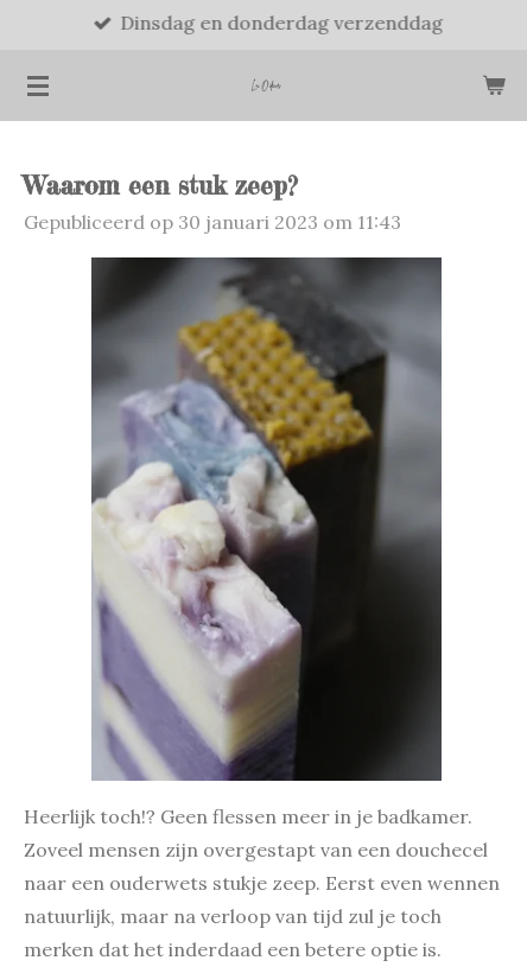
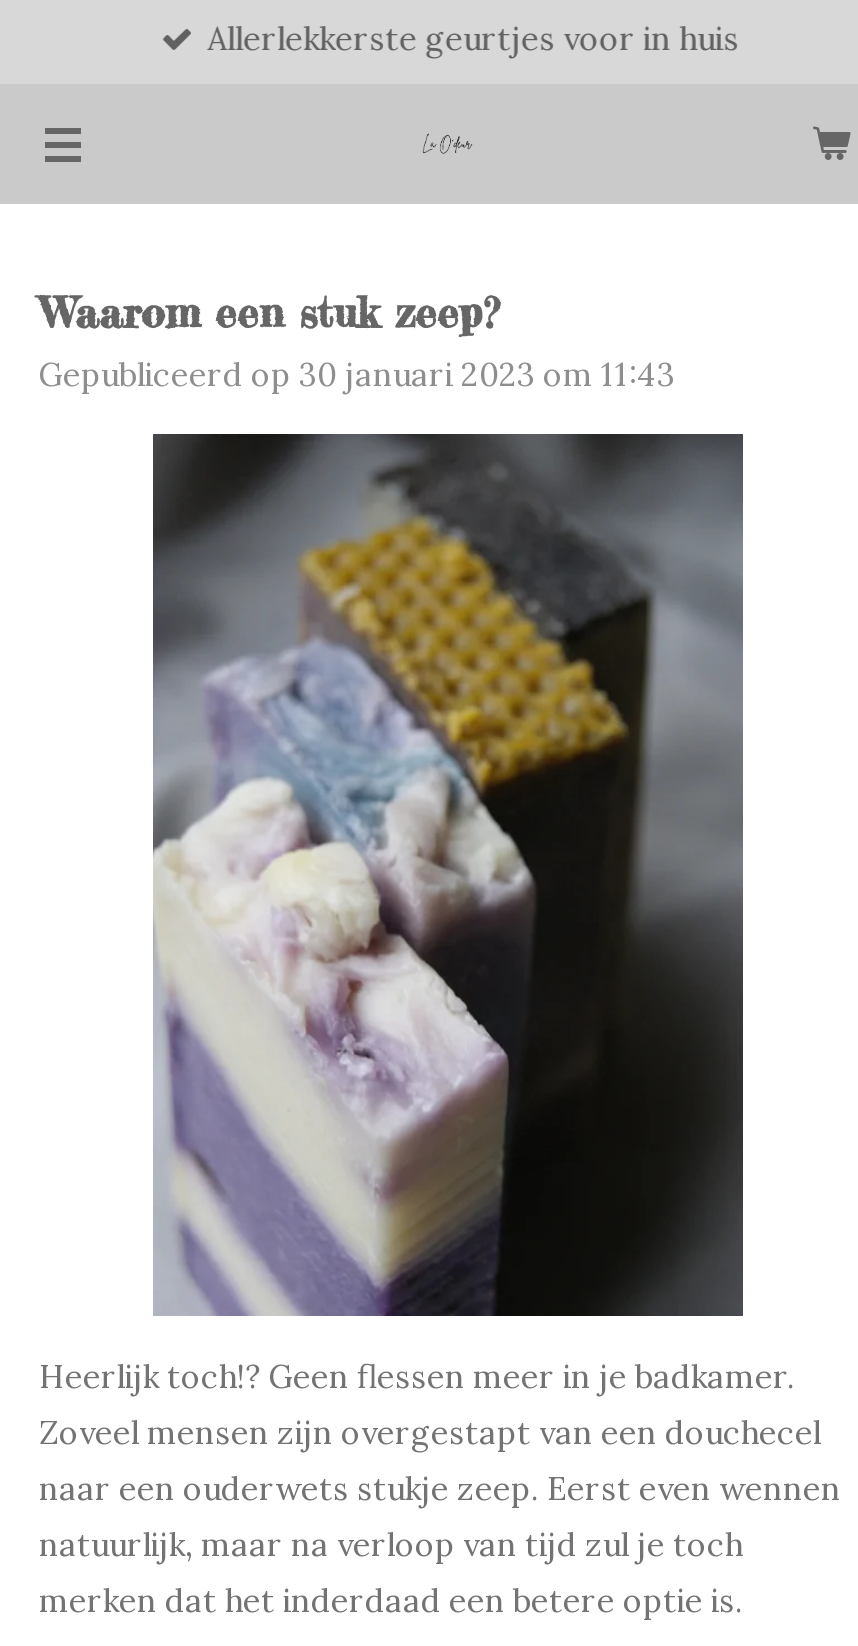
[120,11,443,35] Dinsdag en donderdag verzenddag -> [207,19,739,59] Allerlekkerste geurtjes voor in huis

